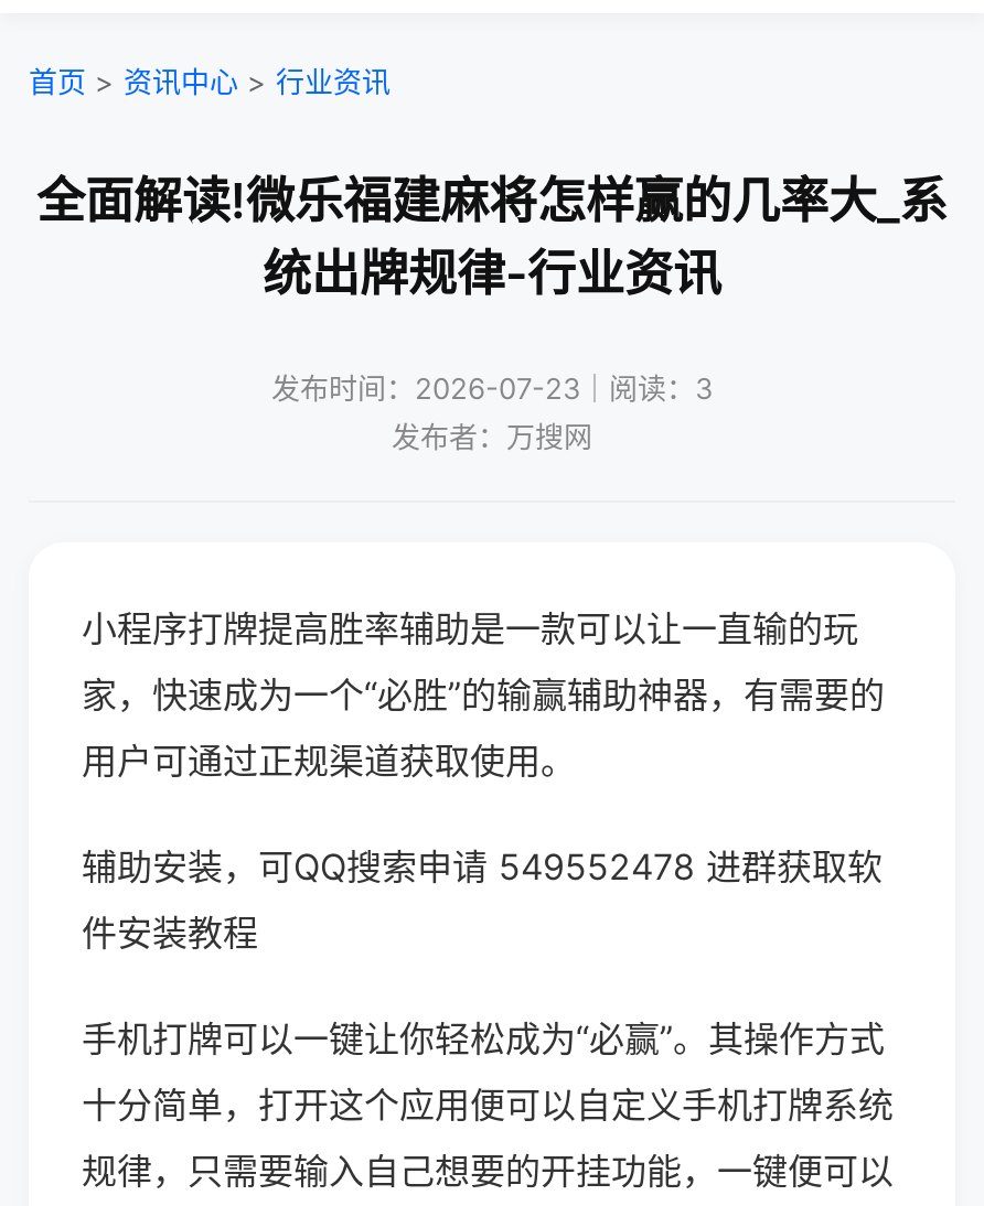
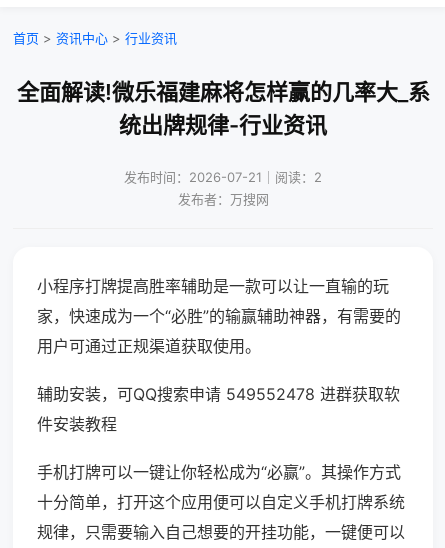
[271,370,713,406] 发布时间：2026-07-23｜阅读：3 -> [124,169,322,185] 发布时间：2026-07-21｜阅读：2

